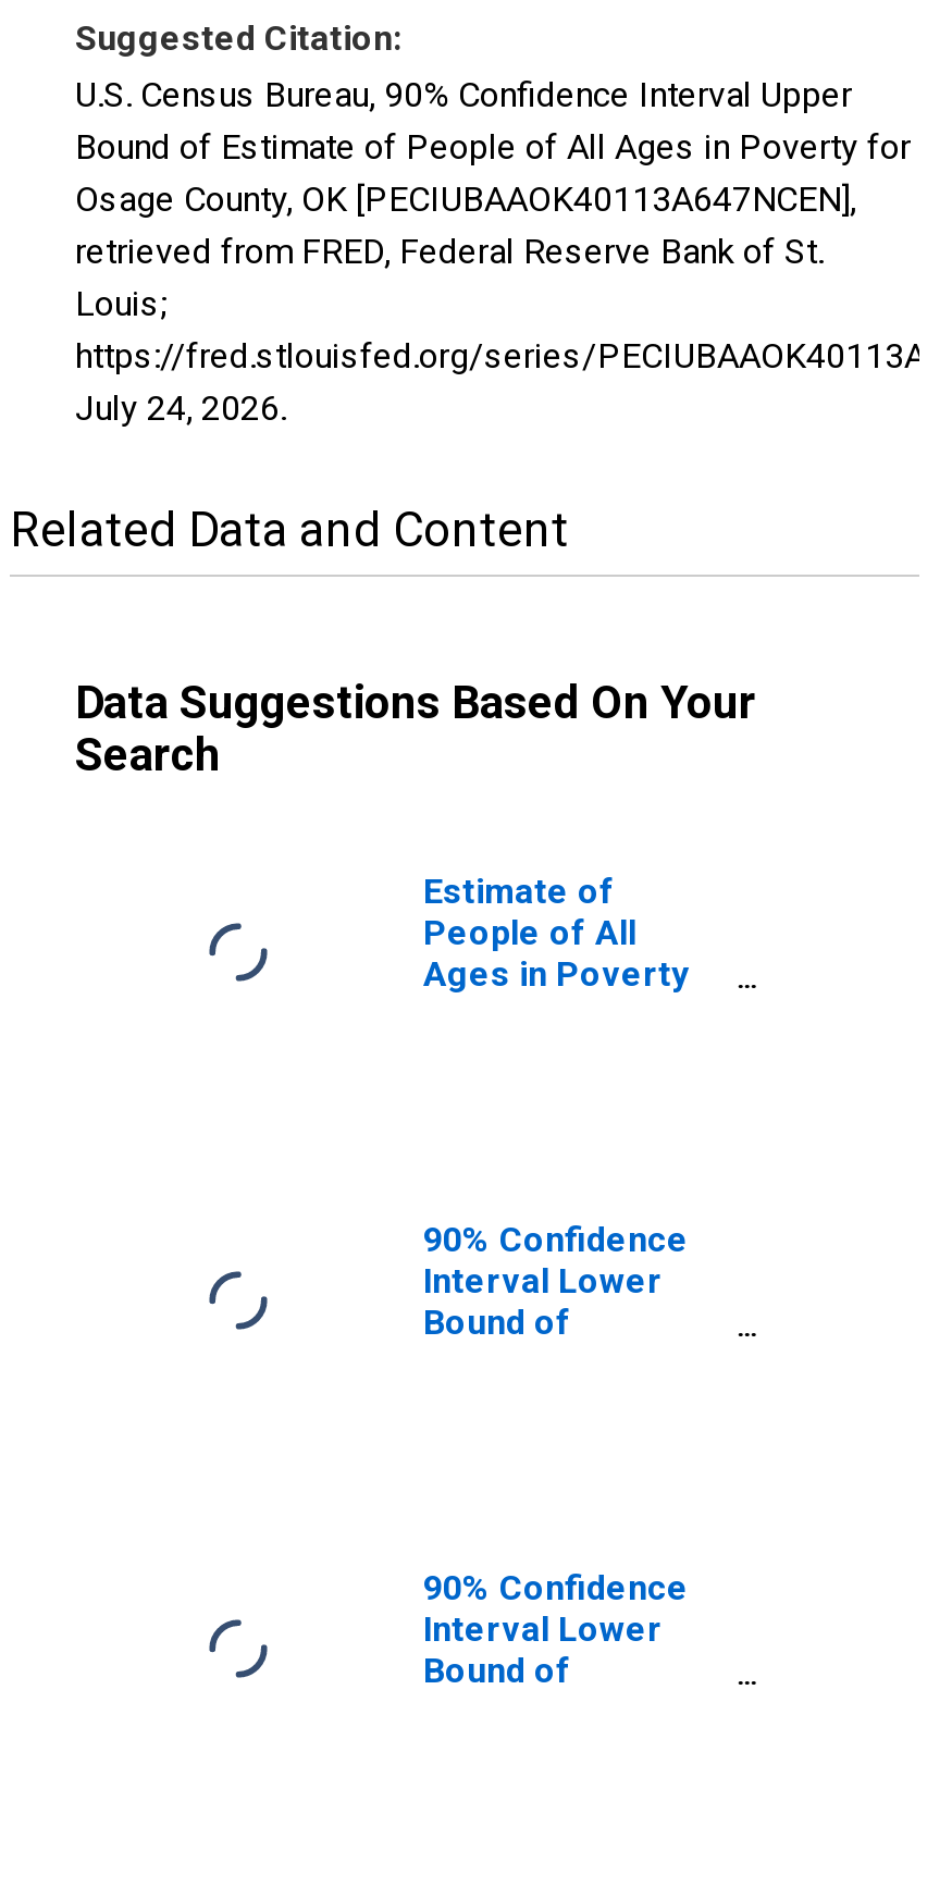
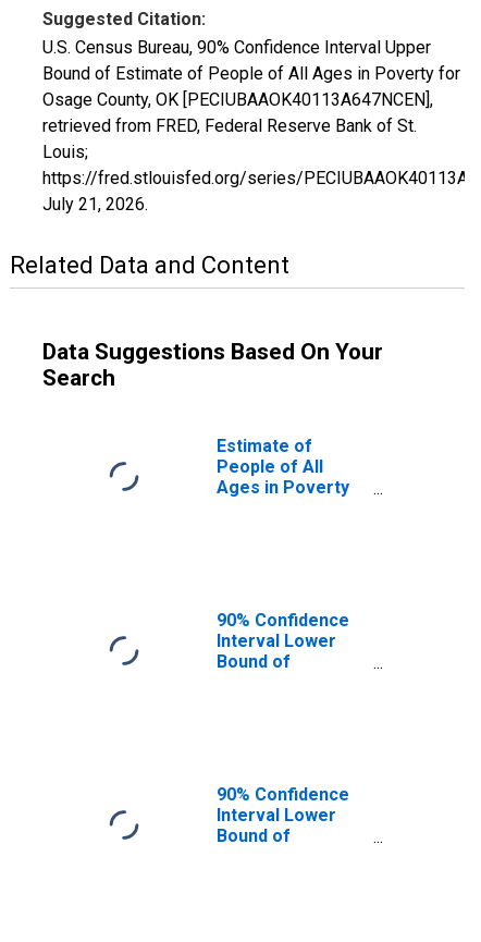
[75,387,286,429] July 24, 2026. -> [42,194,148,215] July 21, 2026.

